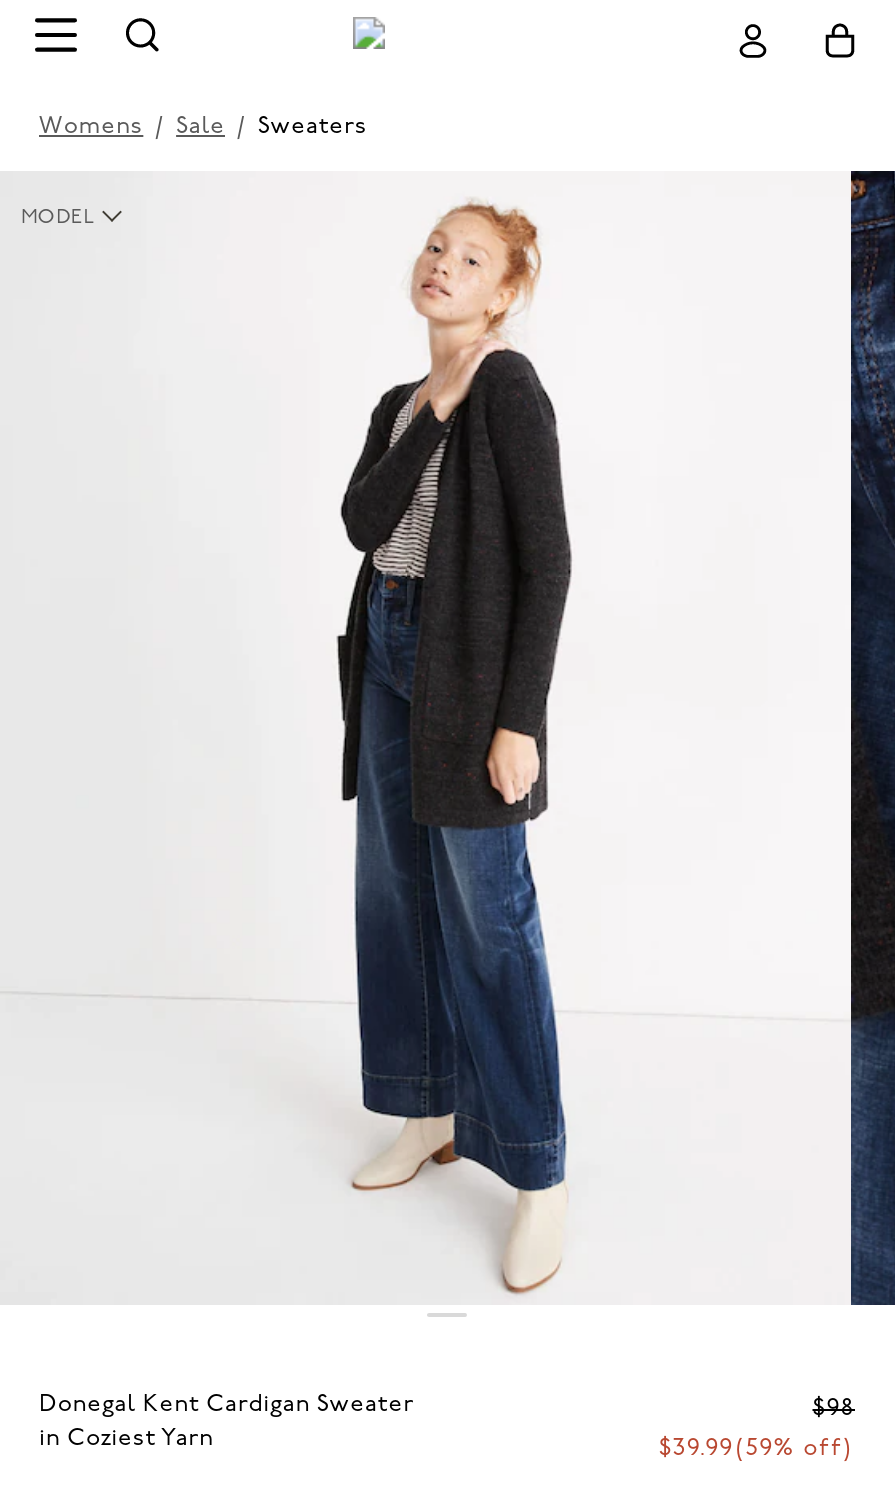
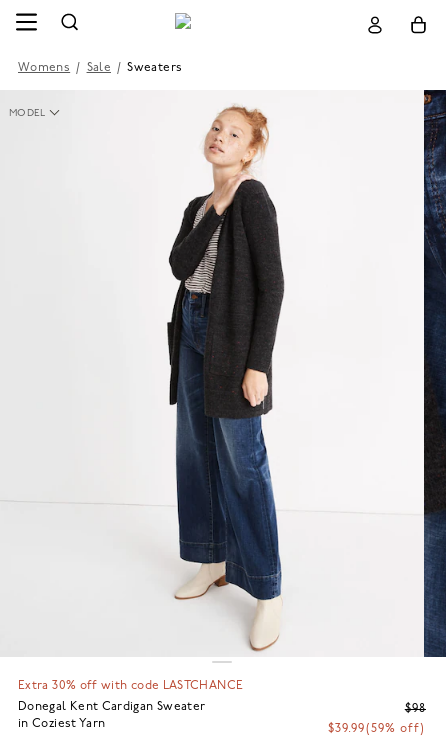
none -> [18,680,243,692] Extra 30% off with code LASTCHANCE

